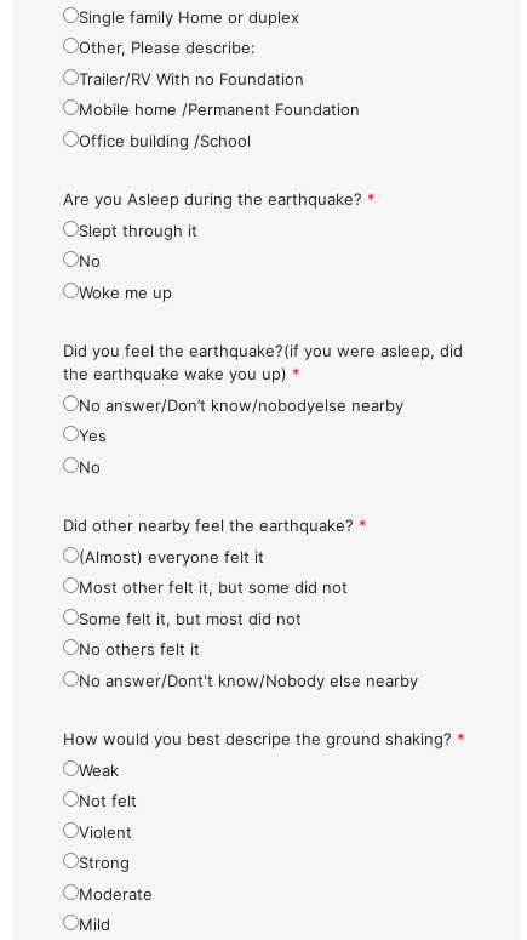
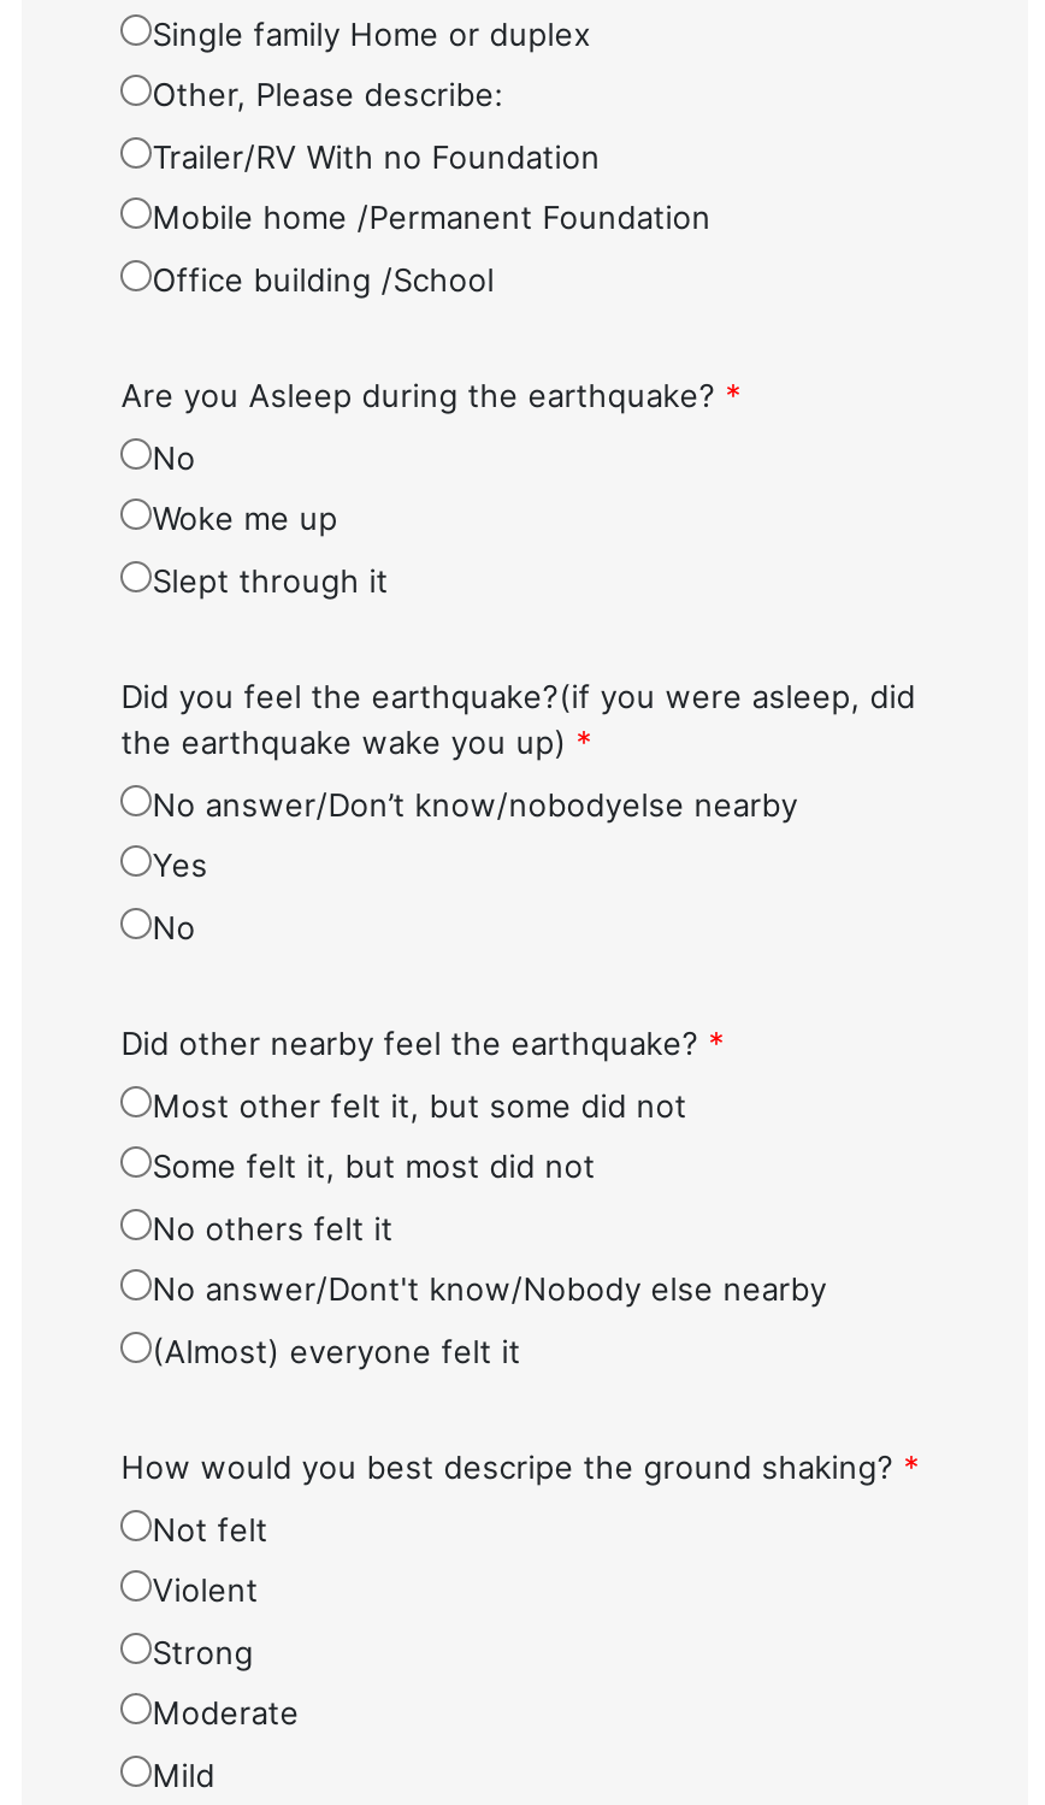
moved [79,220,198,240] -> [152,560,388,599]: Slept through it
moved [79,547,264,566] -> [152,1331,521,1370]: (Almost) everyone felt it
[79,760,119,780] Weak -> none

